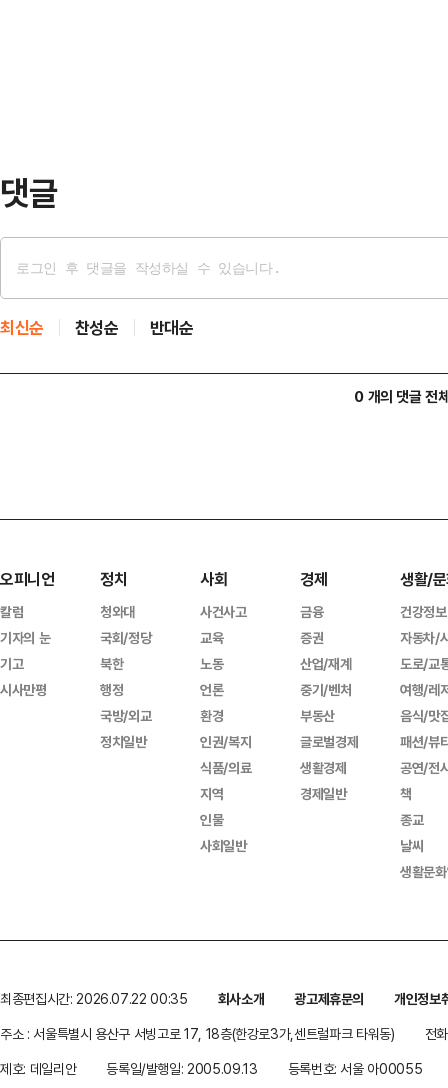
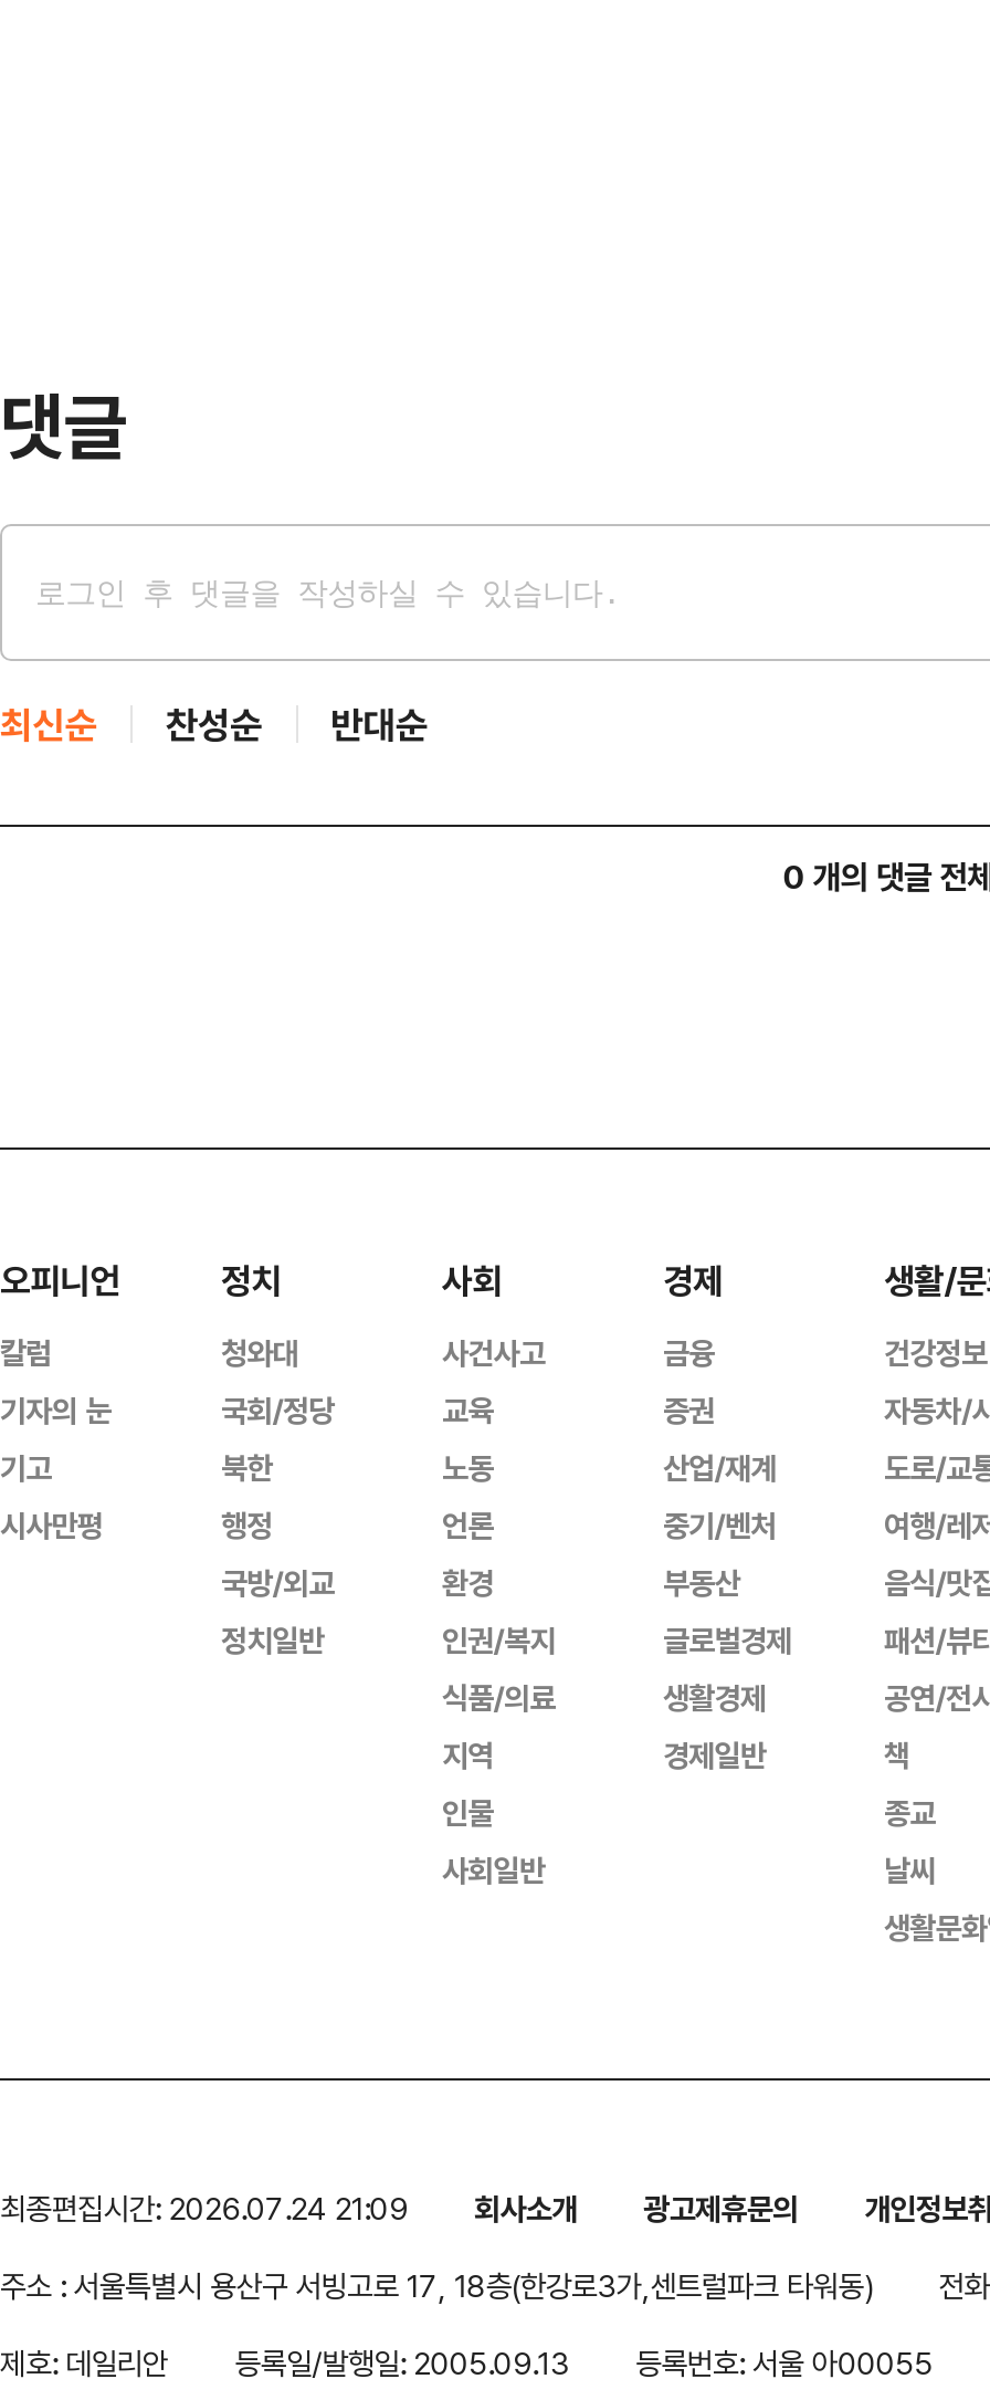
[0,989,188,1008] 최종편집시간: 2026.07.22 00:35 -> [0,2187,408,2229] 최종편집시간: 2026.07.24 21:09

